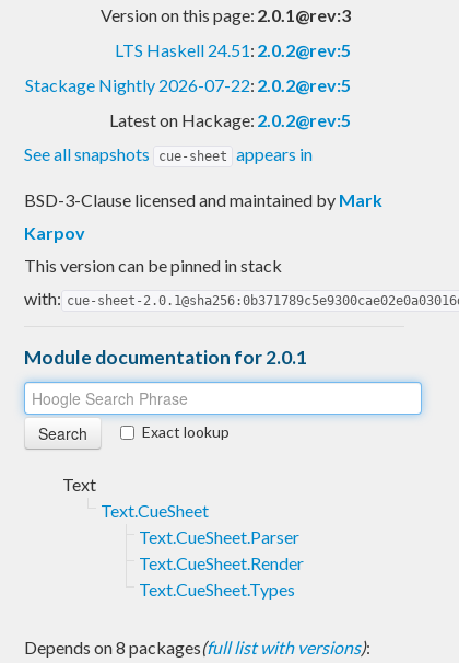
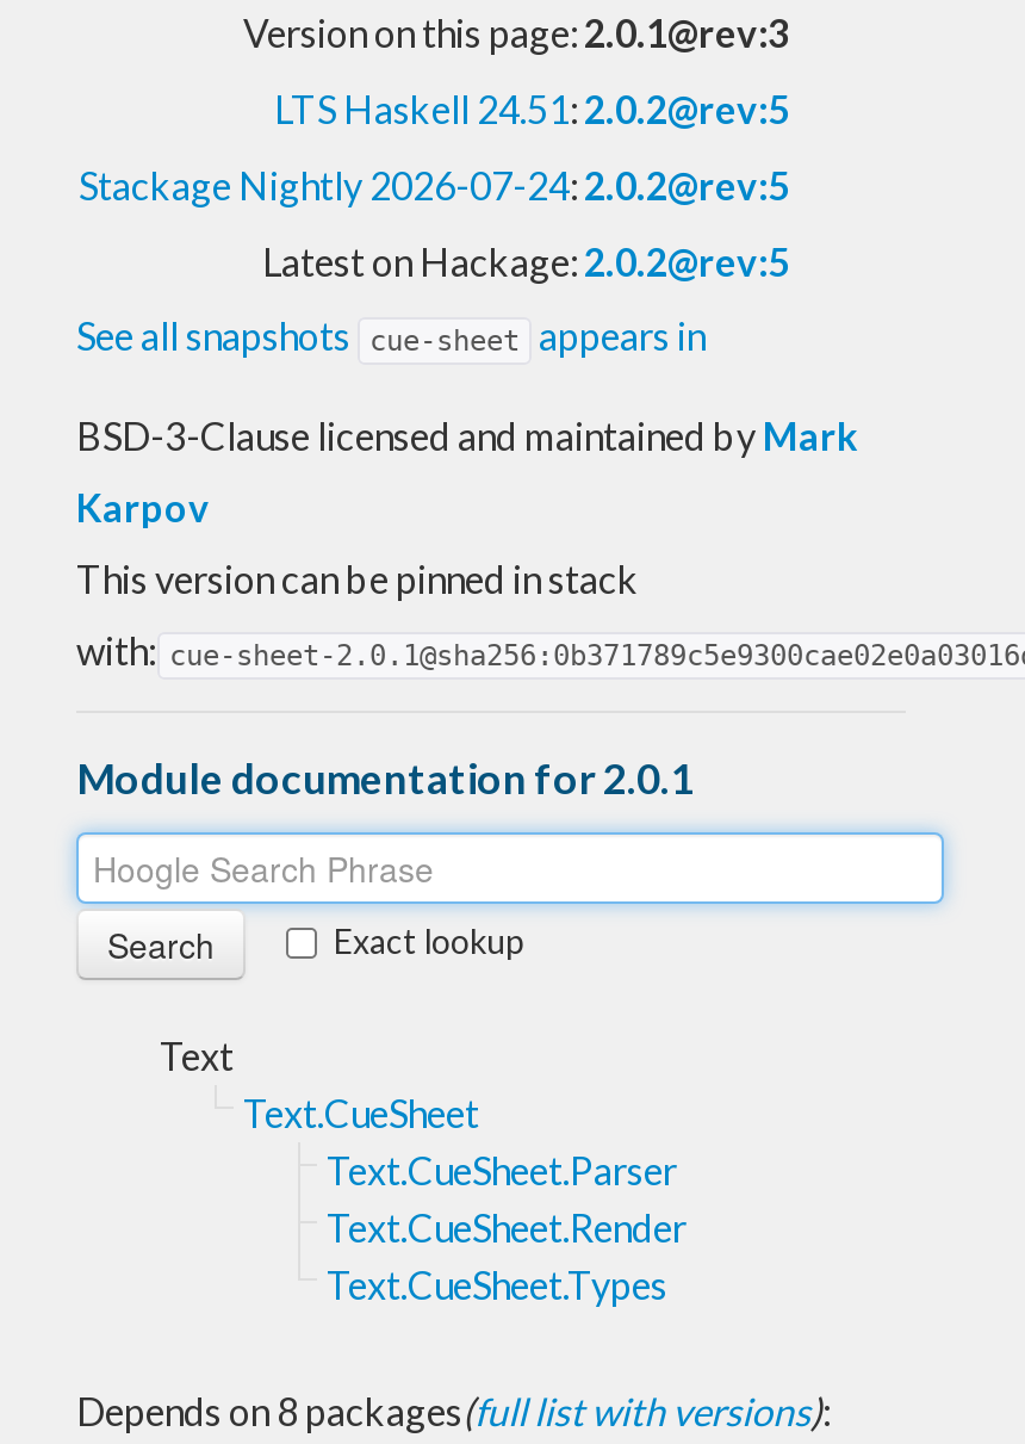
[25,74,351,95] Stackage Nightly 2026-07-22: 2.0.2@rev:5 -> [79,162,789,207] Stackage Nightly 2026-07-24: 2.0.2@rev:5

